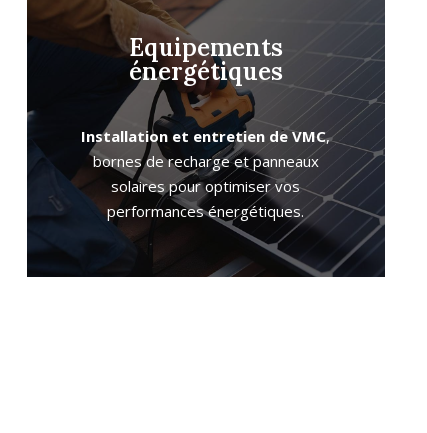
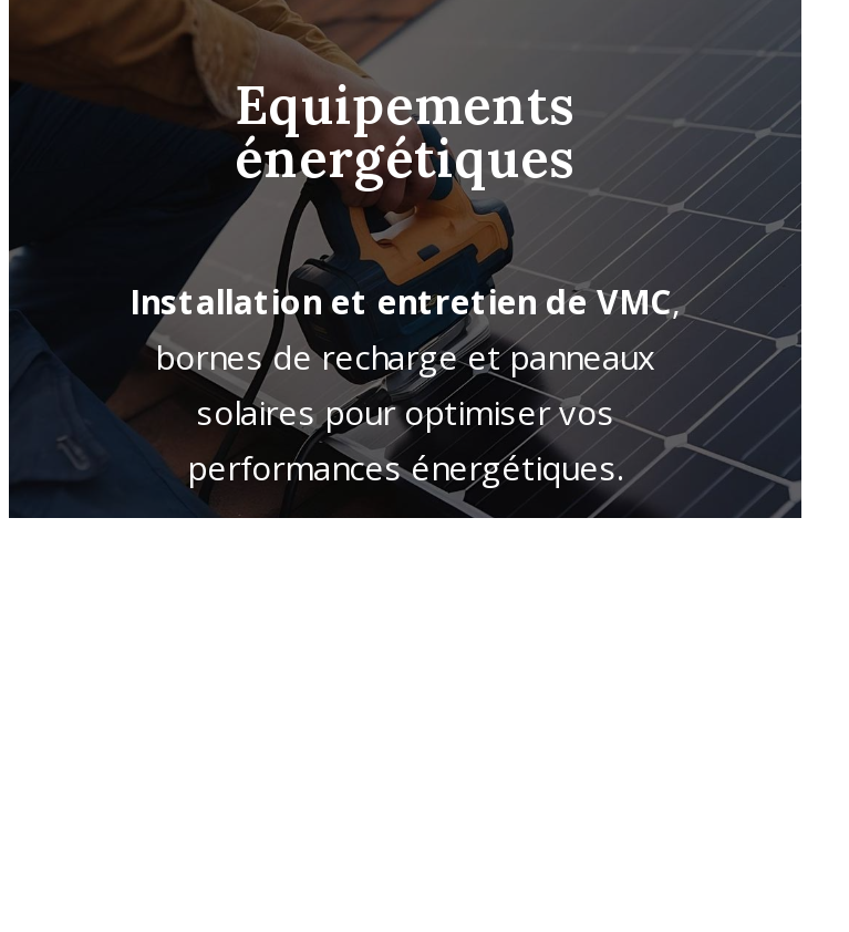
[26,232,386,278] [image] -> none

